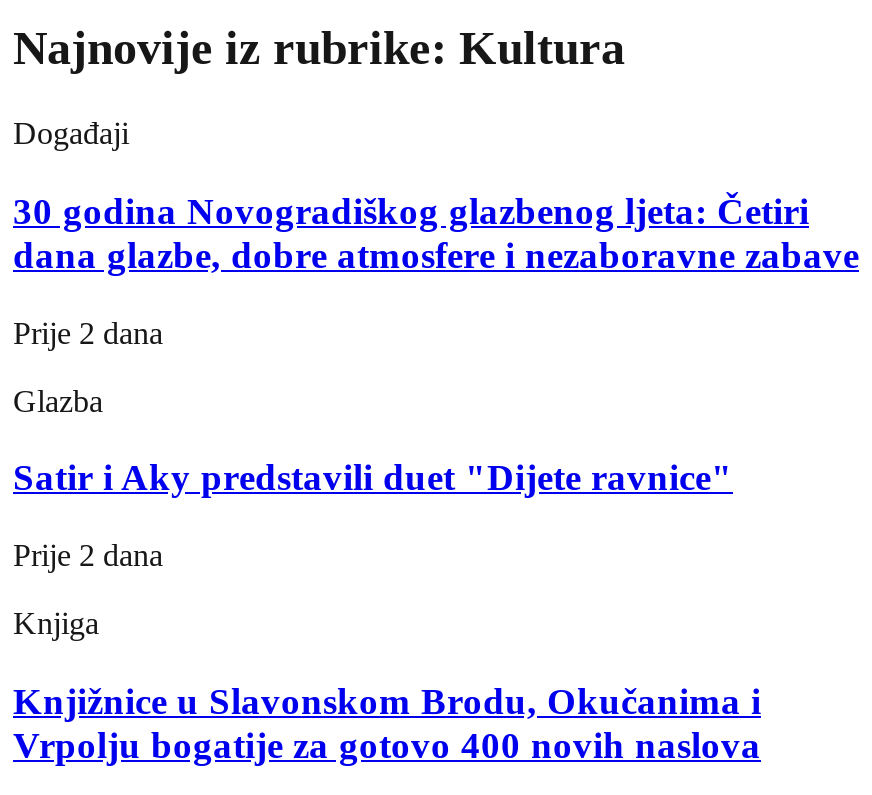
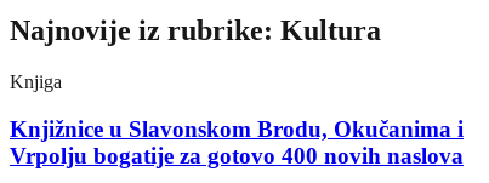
[13,116,859,572] Događaji | 30 godina Novogradiškog glazbenog ljeta: Četiri | dana glazbe, dobre atmosfere i nezaboravne zabave | Prije 2 dana | Glazba | Satir i Aky predstavili duet "Dijete ravnice" | Prije 2 dana -> none

